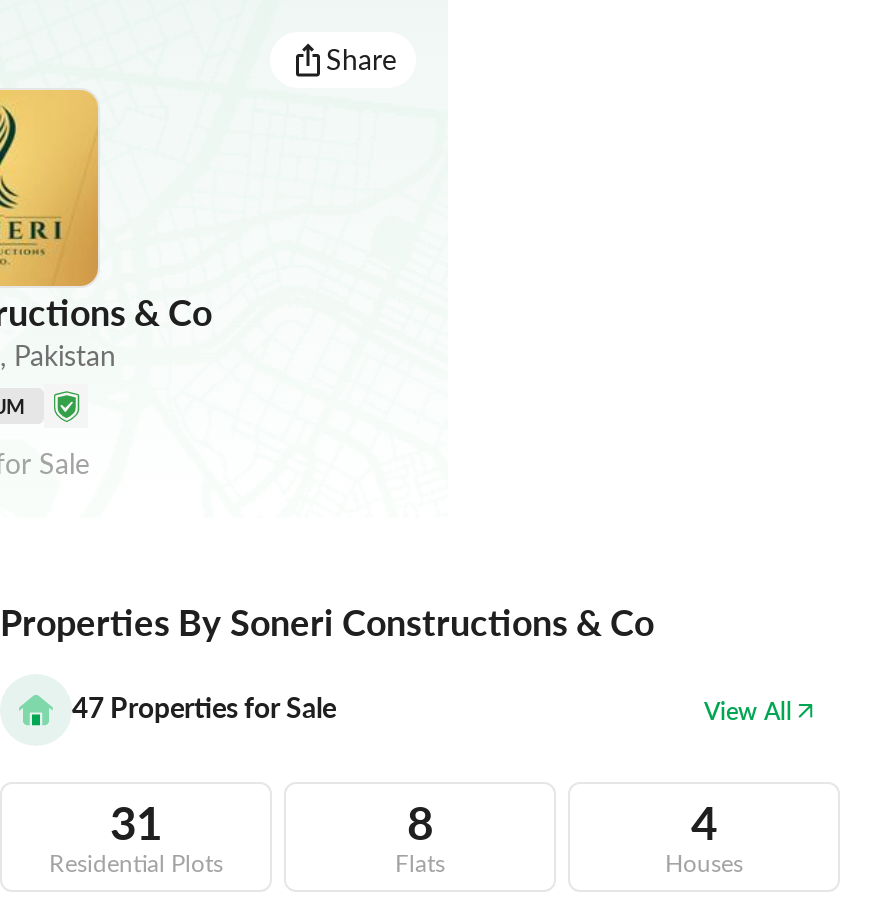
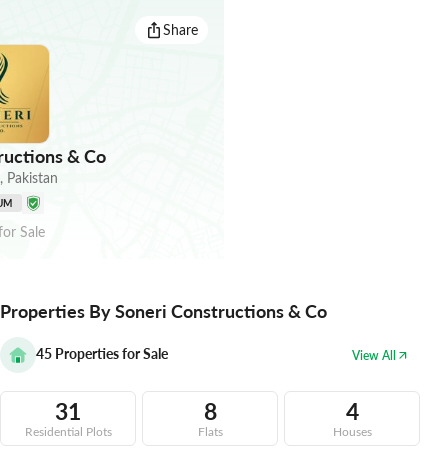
[72,687,336,725] 47 Properties for Sale -> [36,344,168,363] 45 Properties for Sale

